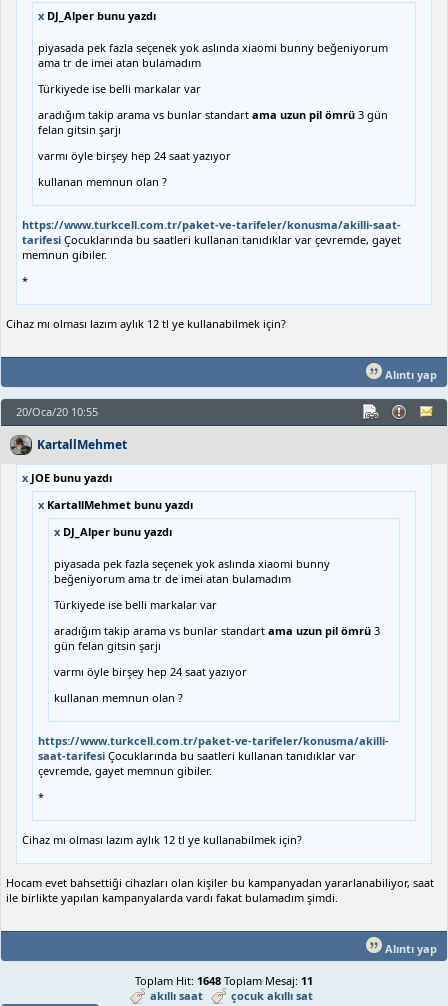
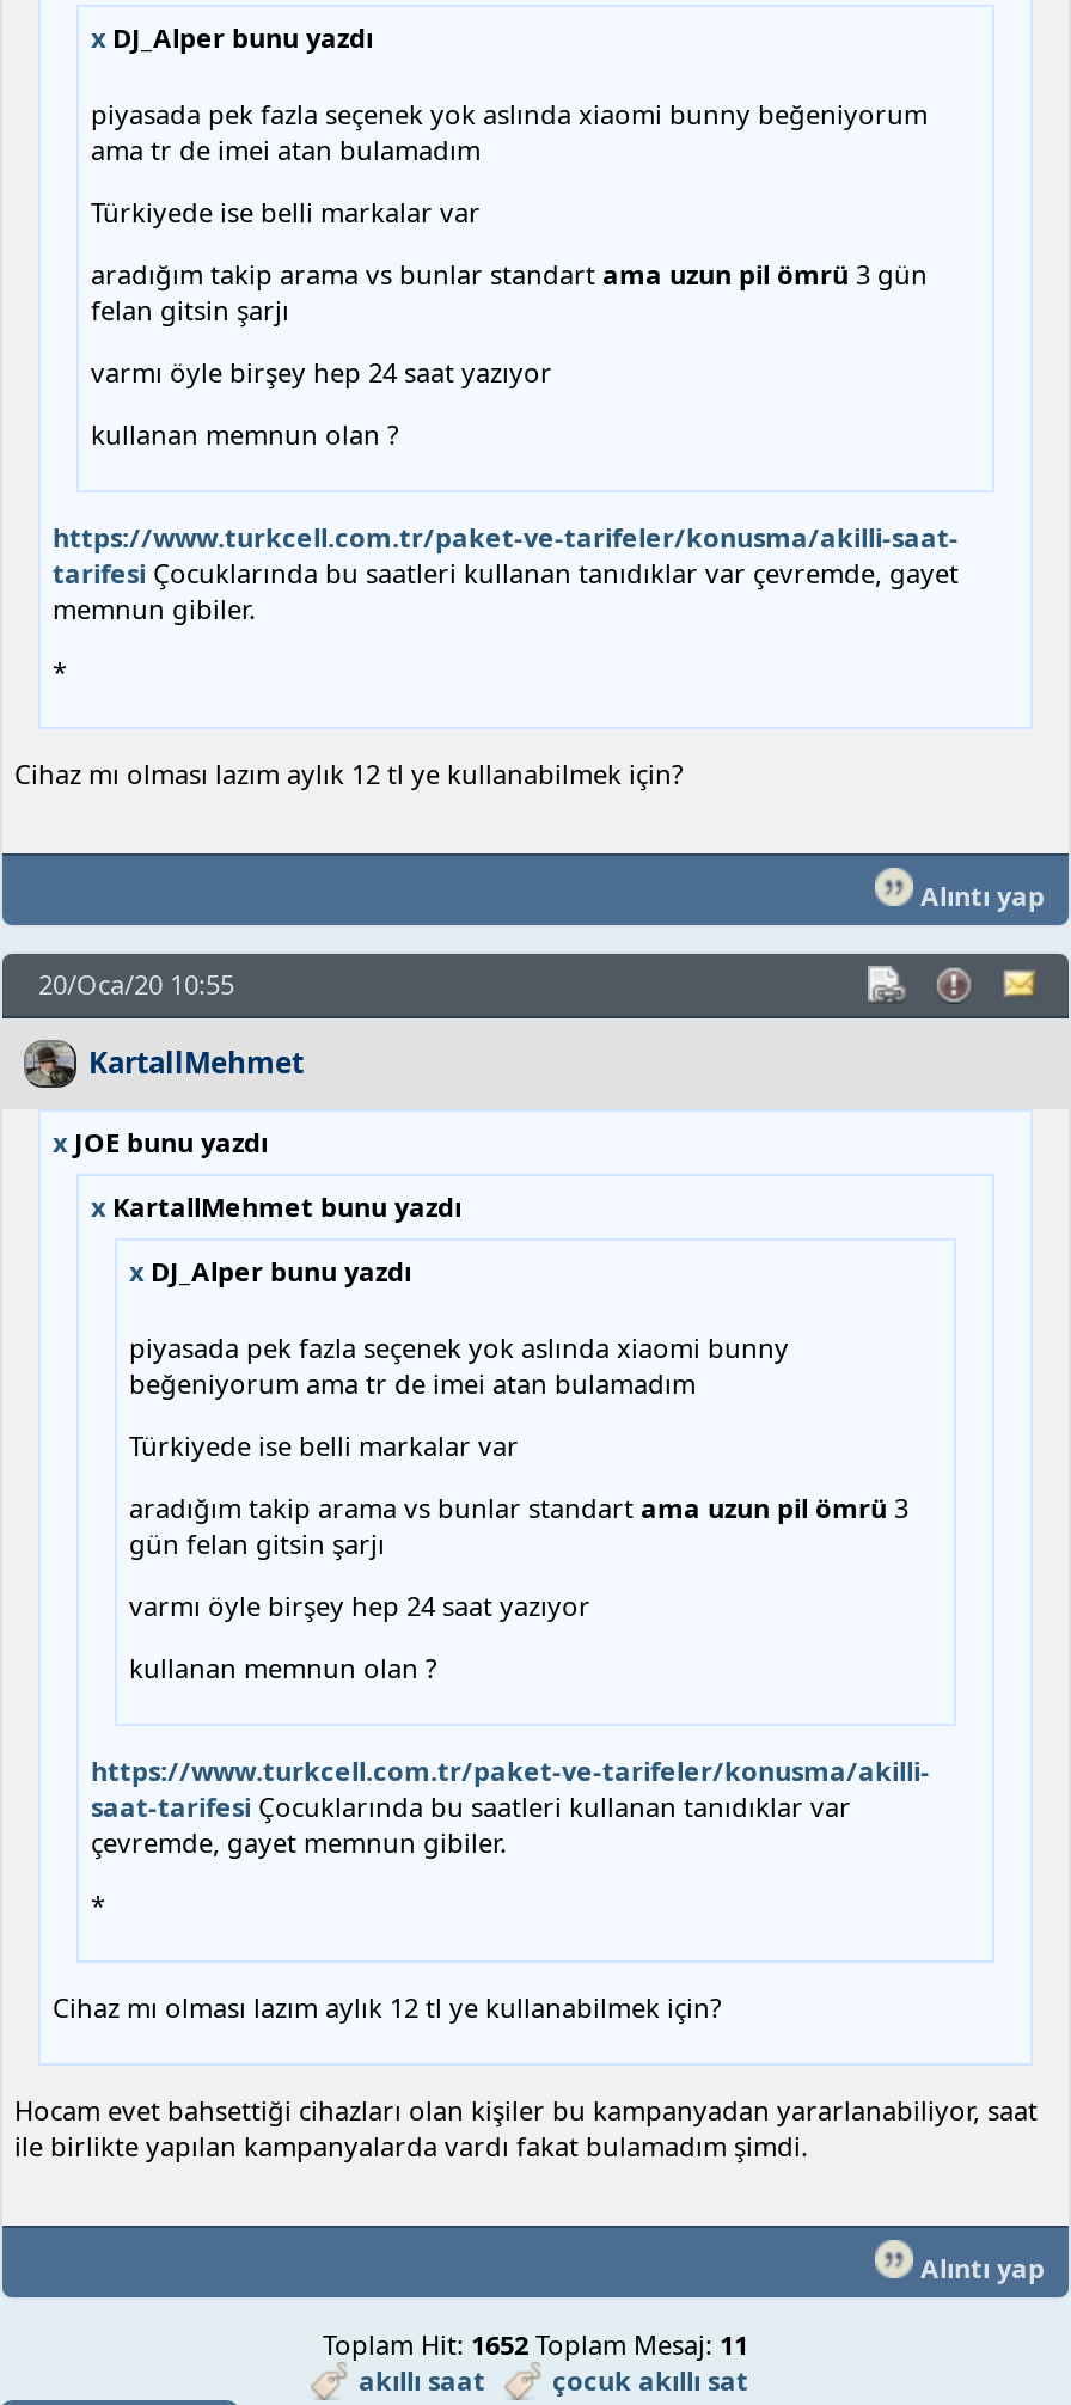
[135,973,313,988] Toplam Hit: 1648 Toplam Mesaj: 11 -> [323,2326,748,2362] Toplam Hit: 1652 Toplam Mesaj: 11

